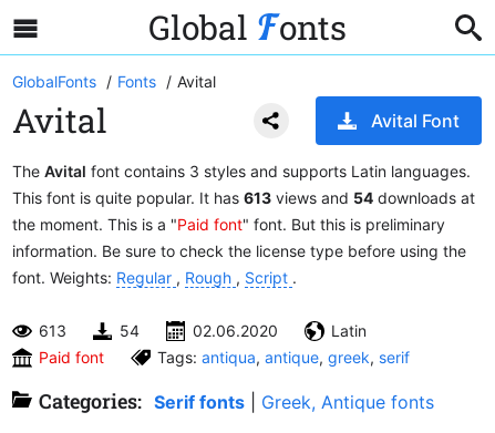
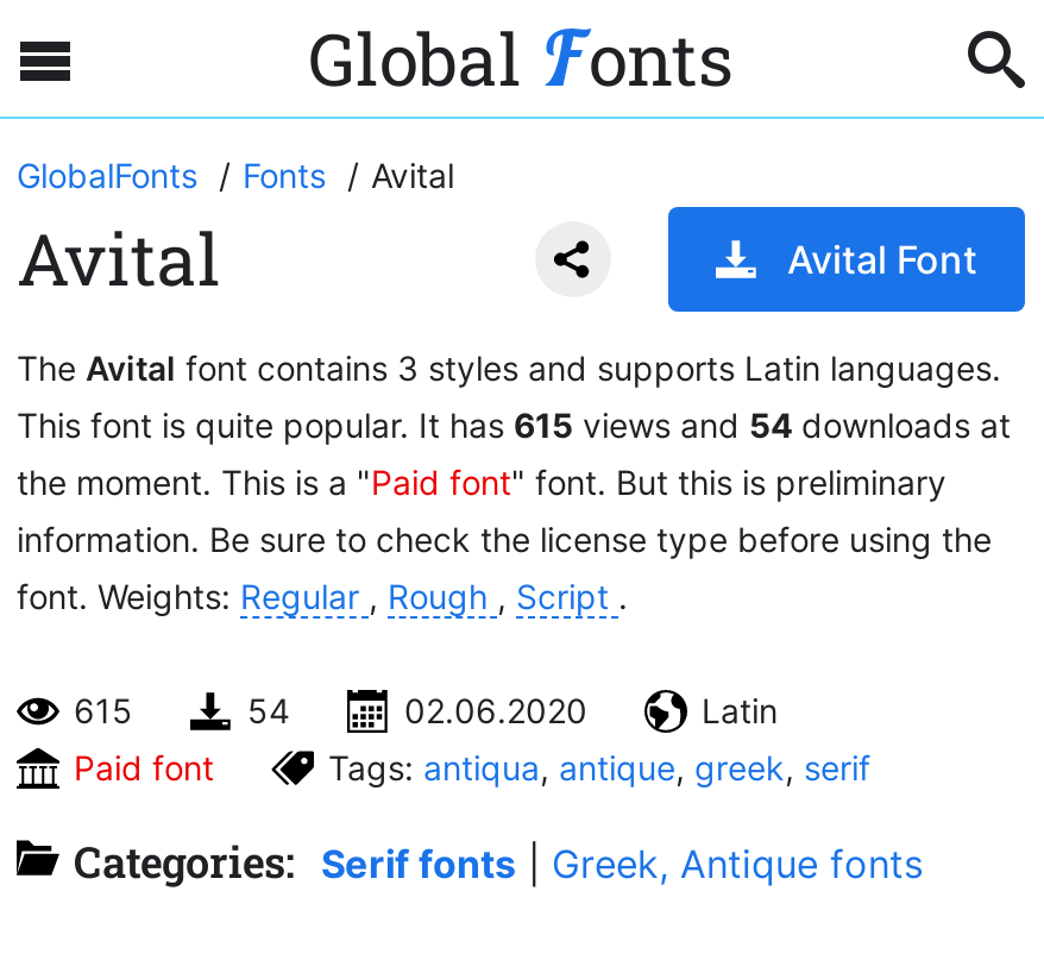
[12,188,475,207] This font is quite popular. It has 613 views and 54 downloads at -> [17,404,1011,445] This font is quite popular. It has 615 views and 54 downloads at
[39,321,66,340] 613 -> [74,690,133,730] 615

